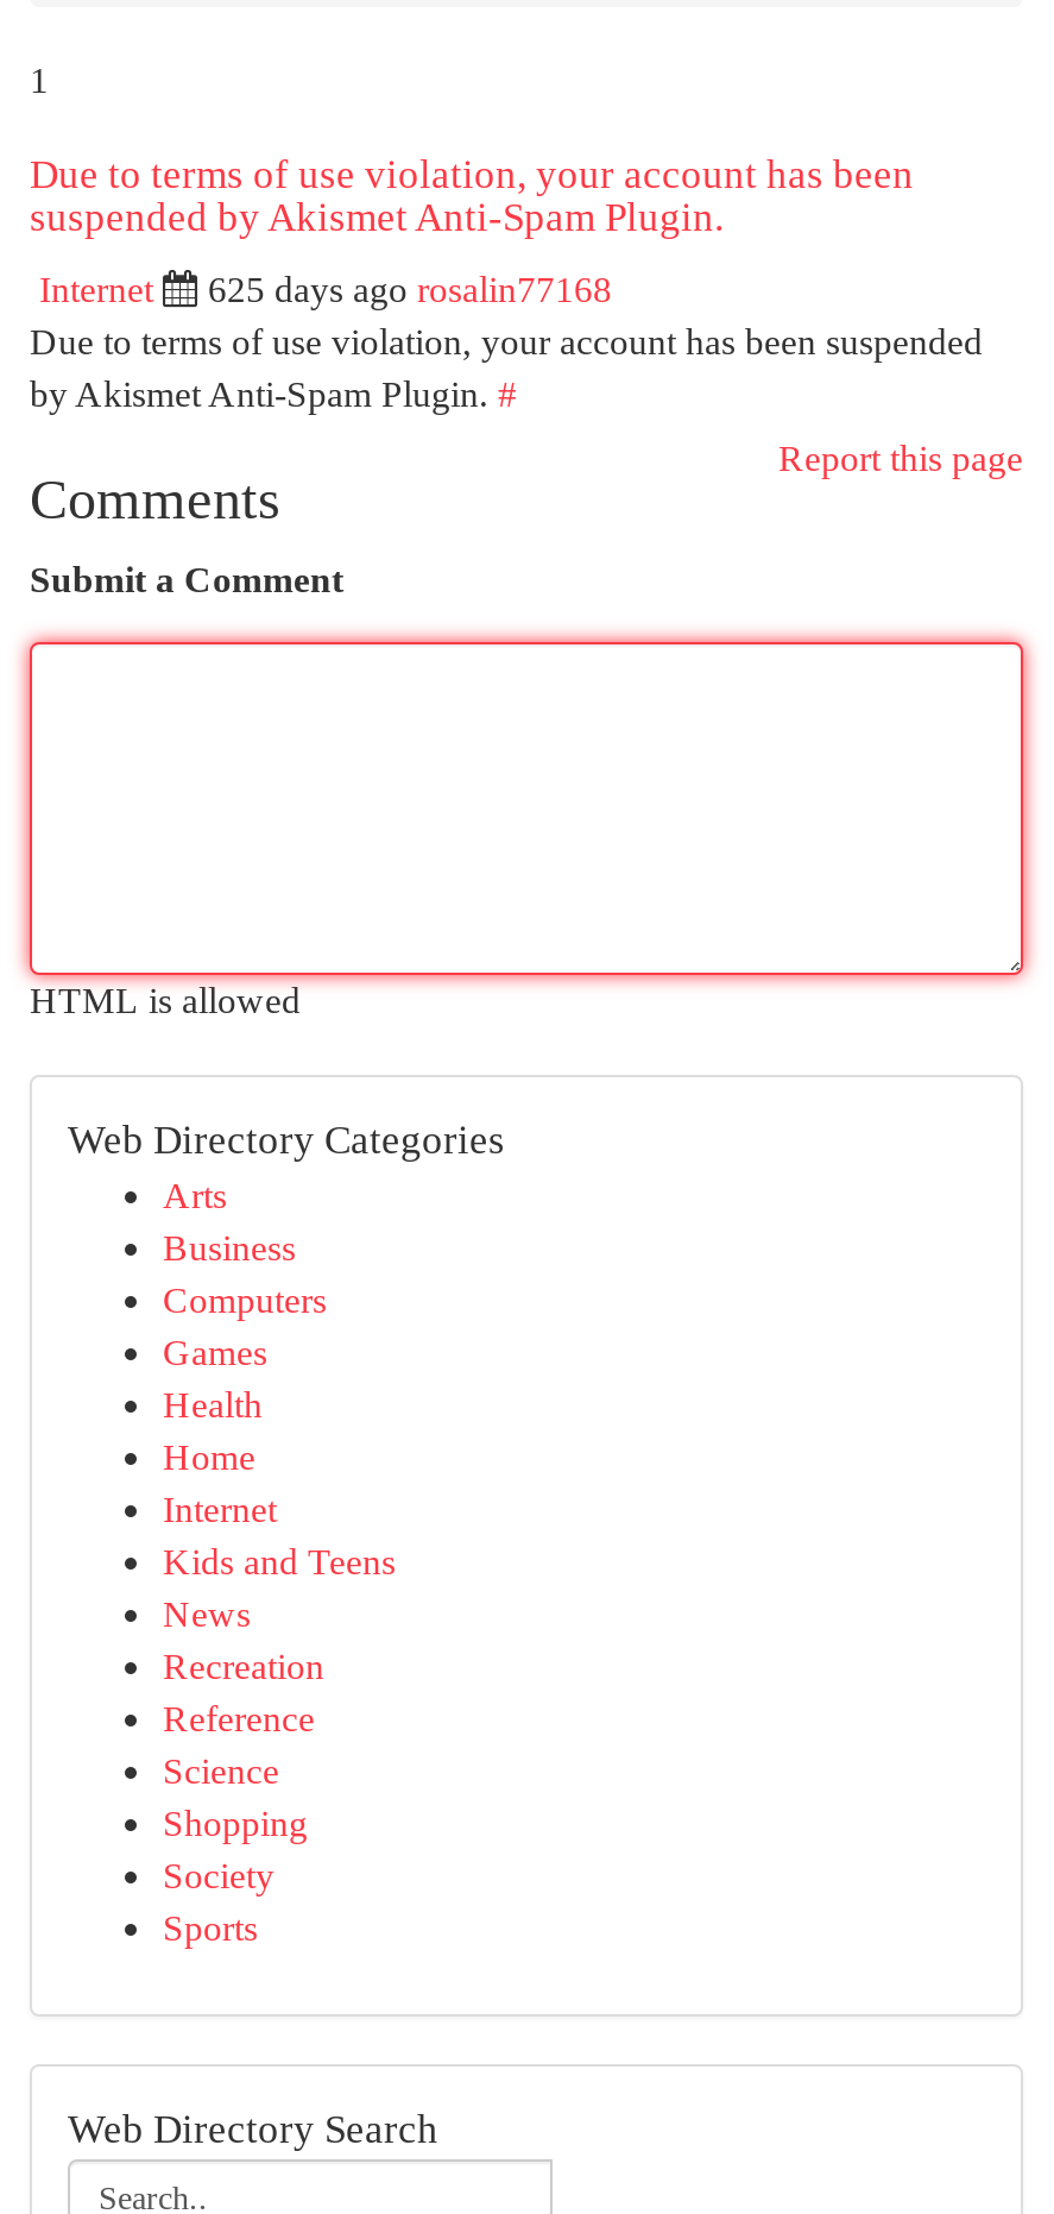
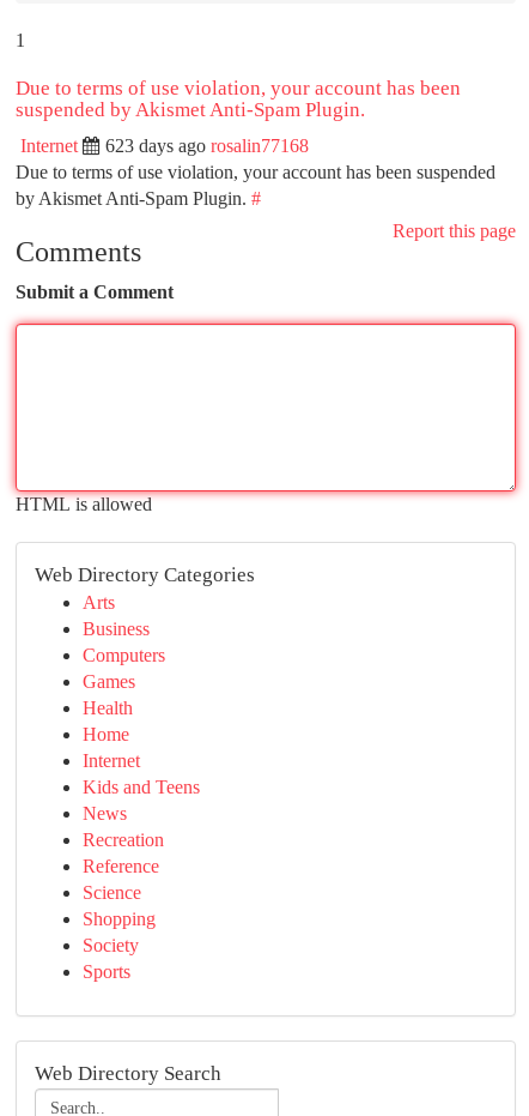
[208,269,612,309] 625 days ago rosalin77168 -> [105,135,309,156] 623 days ago rosalin77168

